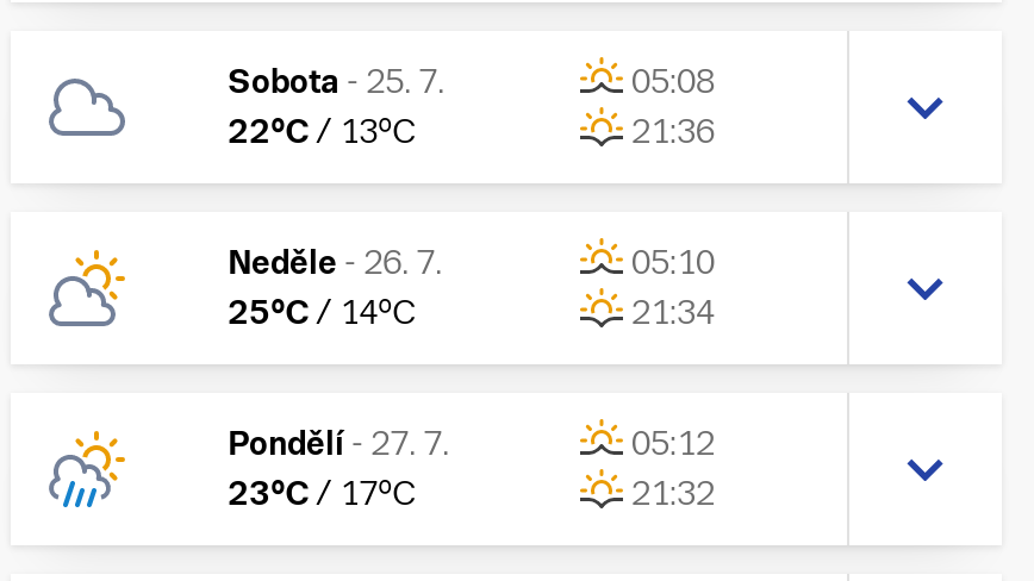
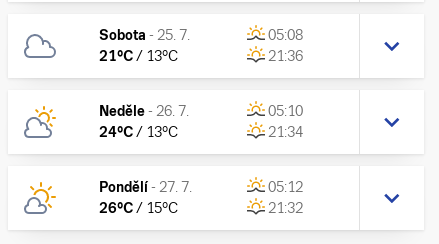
[228,112,416,150] 22°C / 13°C -> [99,48,178,64] 21°C / 13°C
[228,293,416,331] 25°C / 14°C -> [99,124,178,140] 24°C / 13°C
[51,429,127,510] [image] -> [24,181,57,215] [image]
[228,474,416,512] 23°C / 17°C -> [99,200,178,216] 26°C / 15°C

